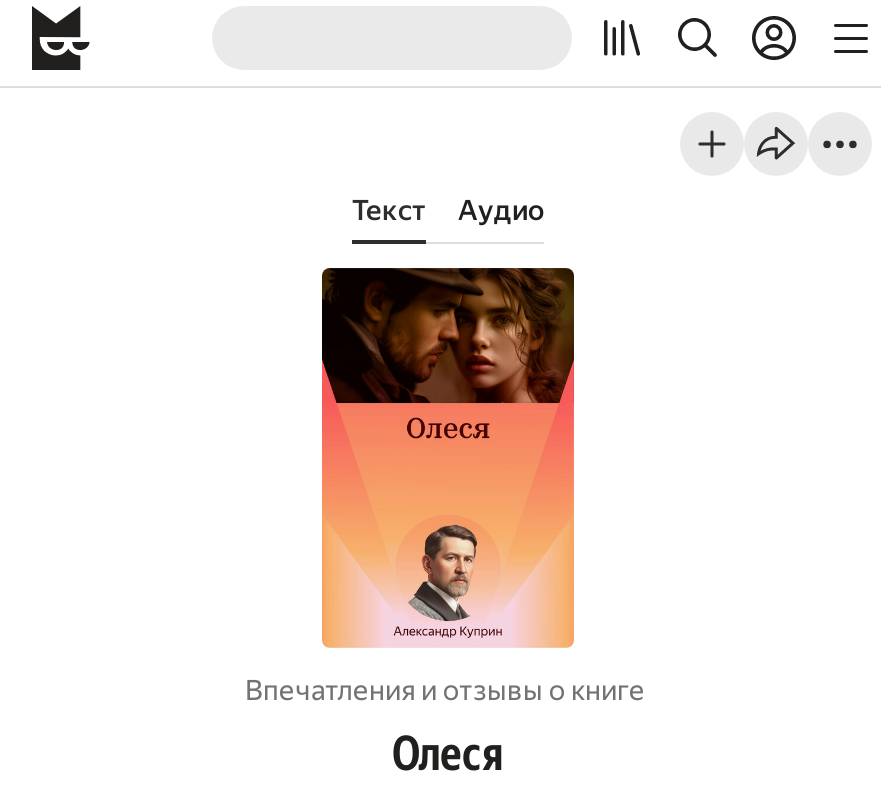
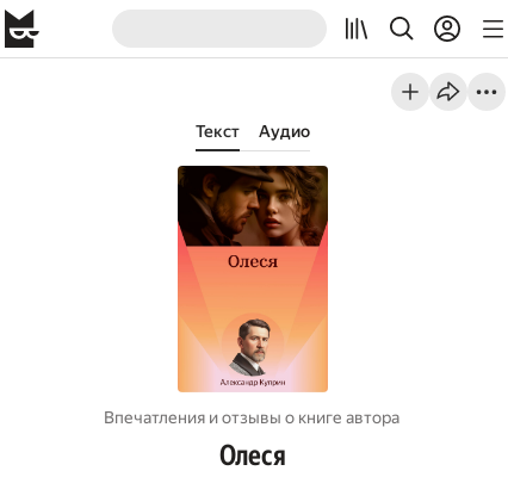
[245,674,645,706] Впечатления и отзывы о книге -> [103,408,399,427] Впечатления и отзывы о книге автора

